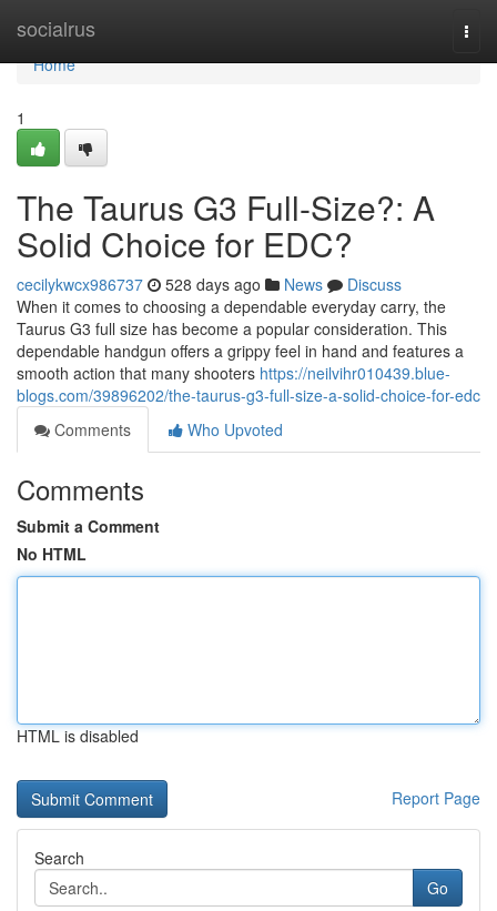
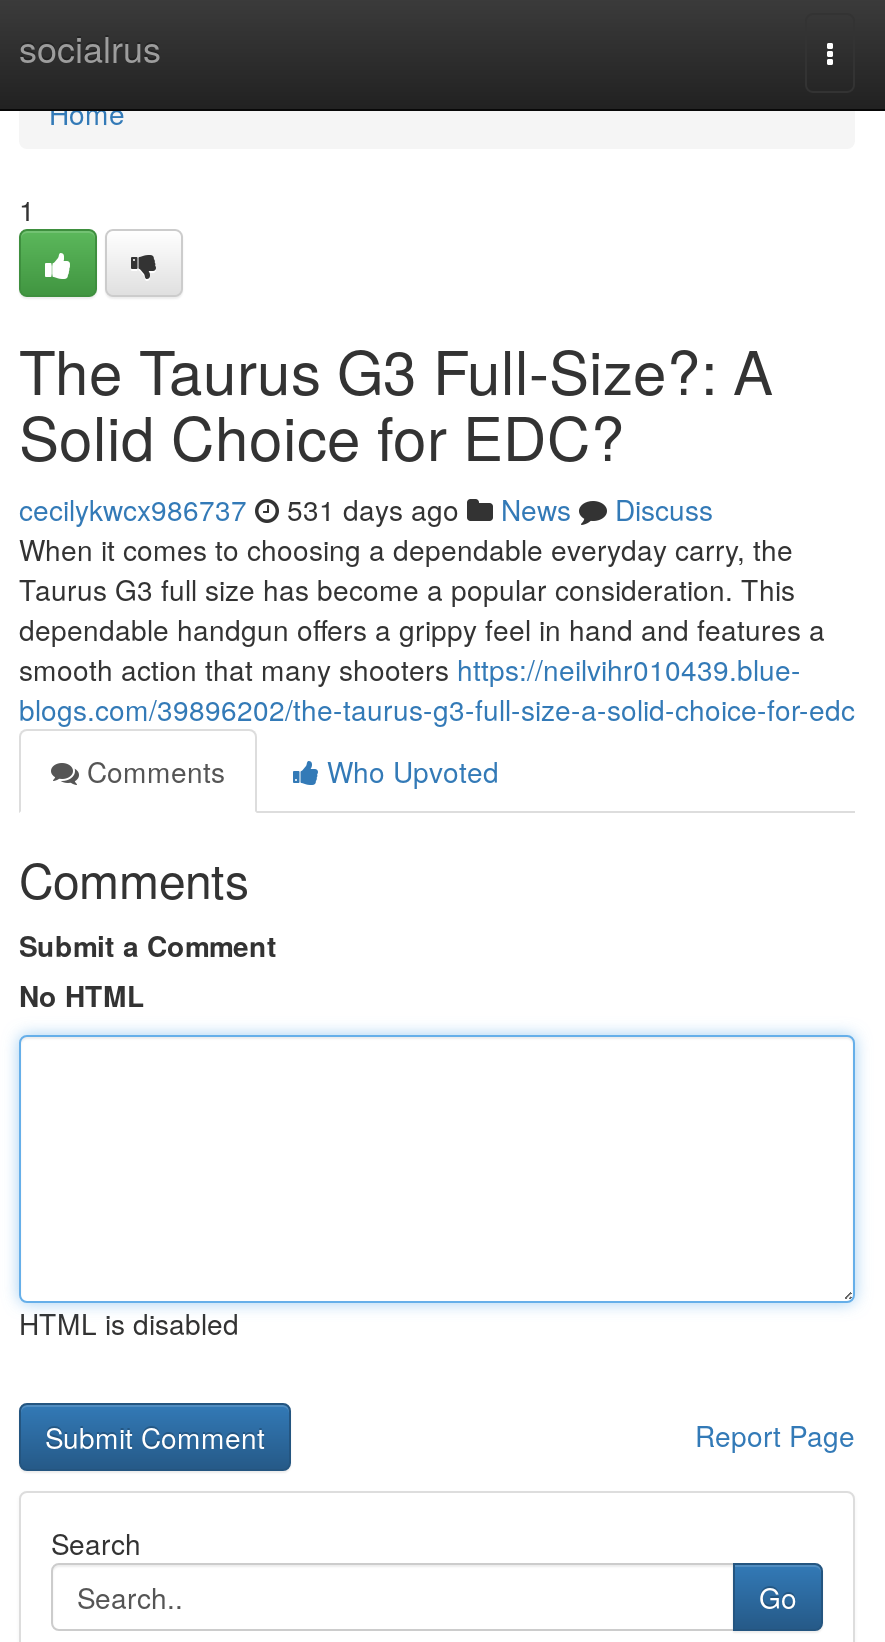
[17,273,402,295] cecilykwcx986737 528 days ago News Discuss -> [19,489,713,529] cecilykwcx986737 531 days ago News Discuss

